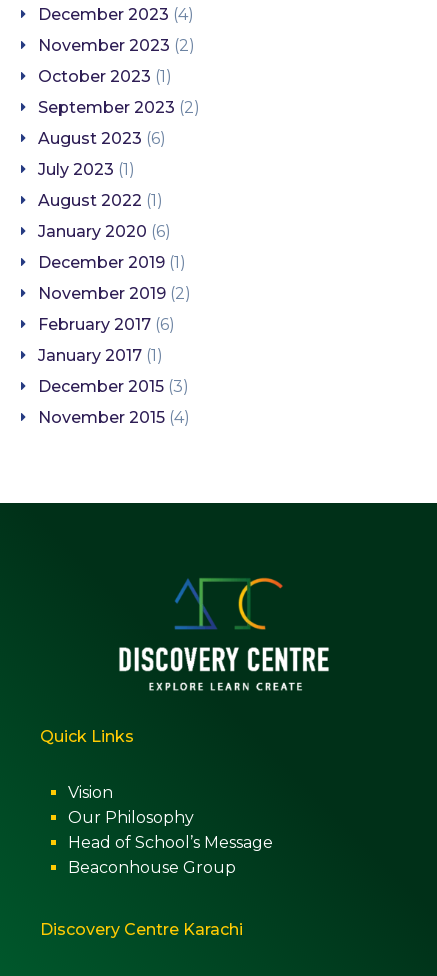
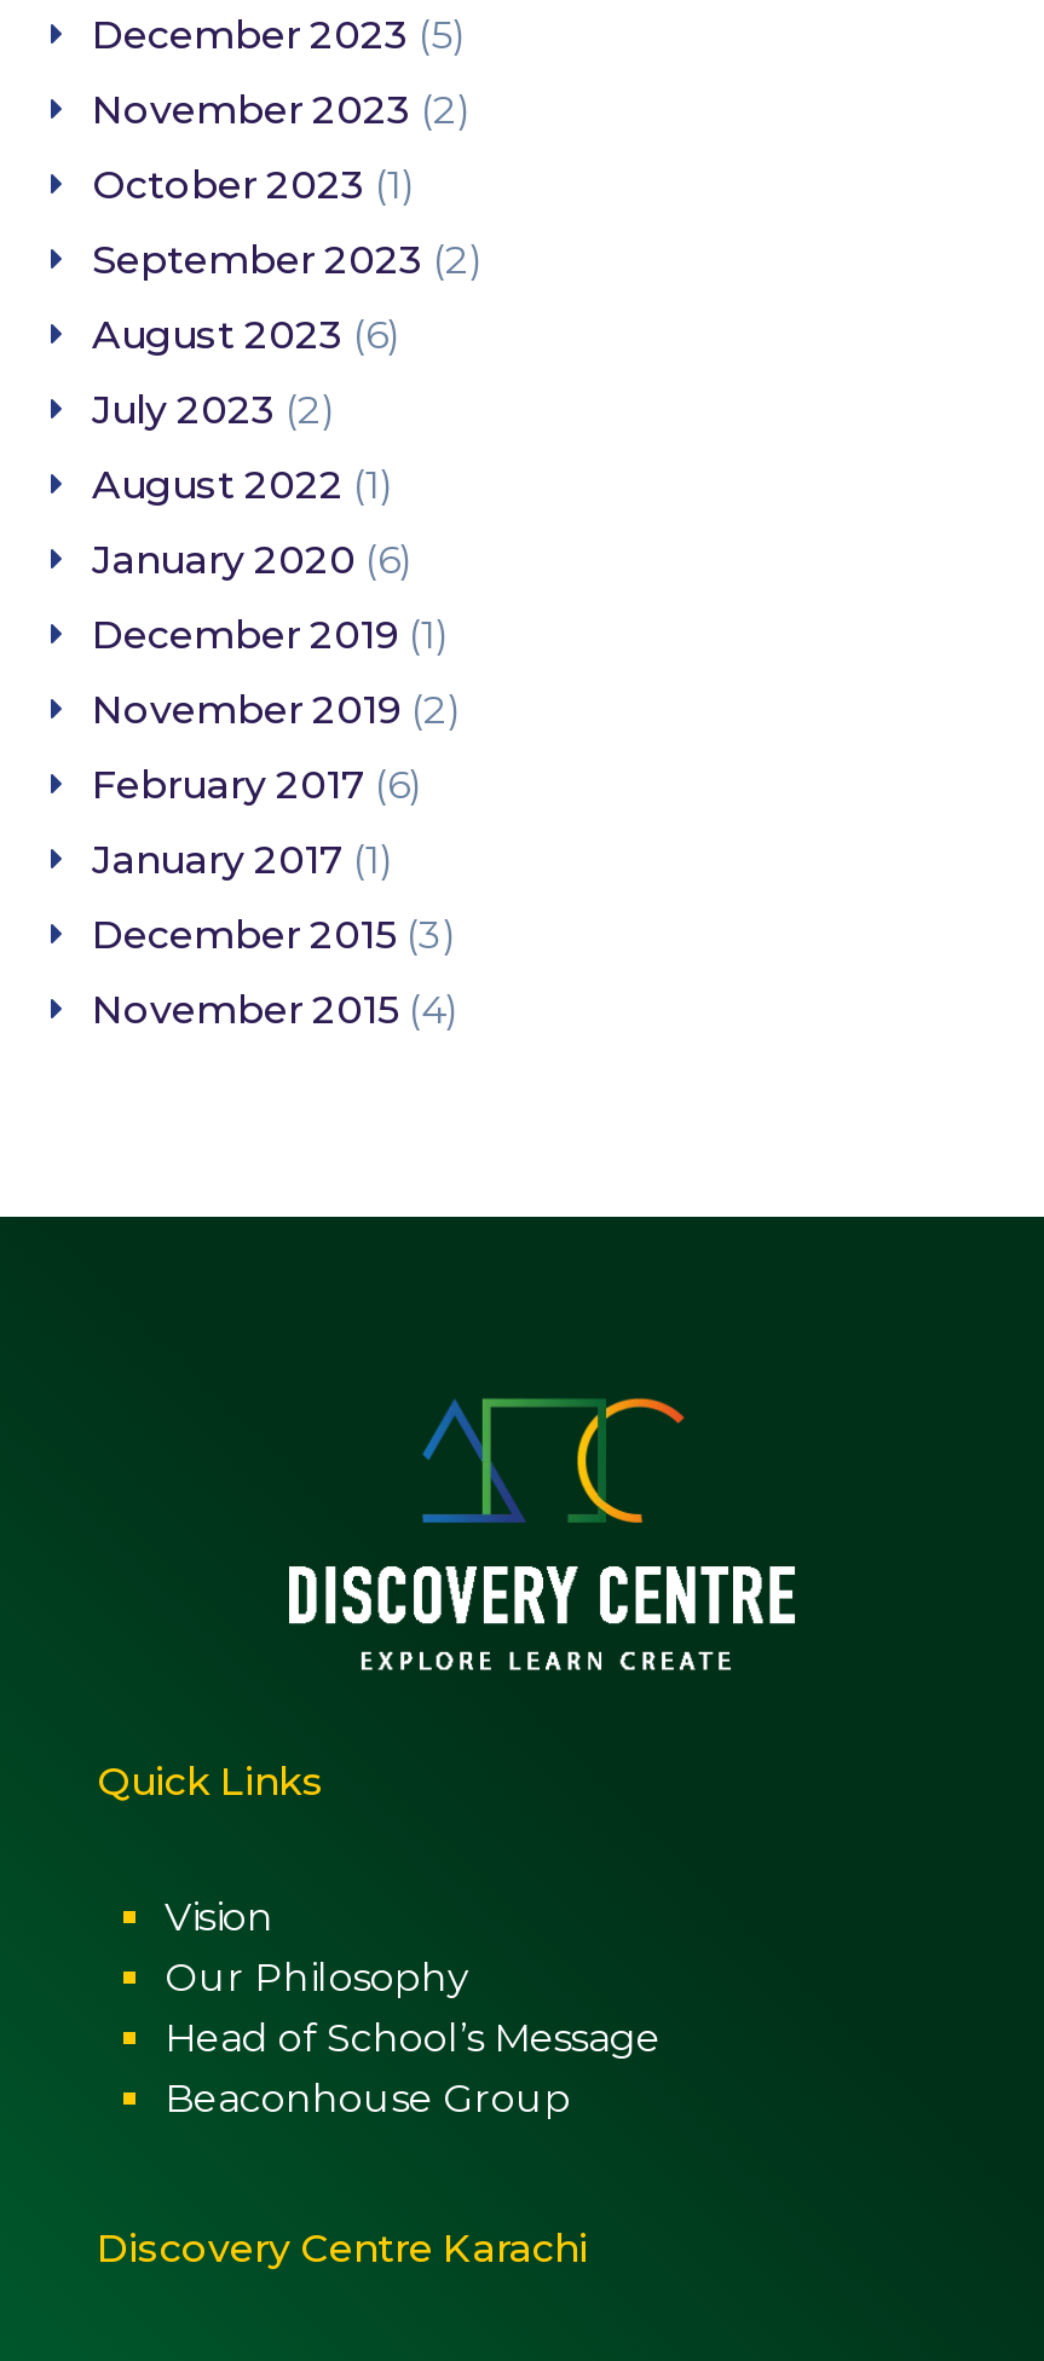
[38,5,194,24] December 2023 (4) -> [92,13,467,59] December 2023 (5)
[38,160,135,179] July 2023 (1) -> [92,388,336,434] July 2023 (2)

